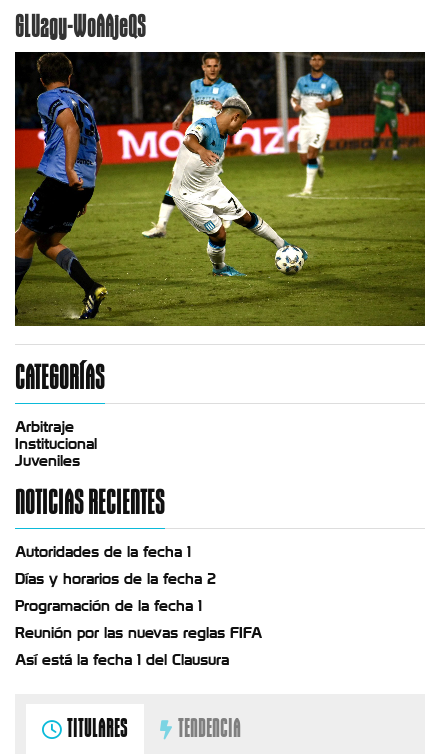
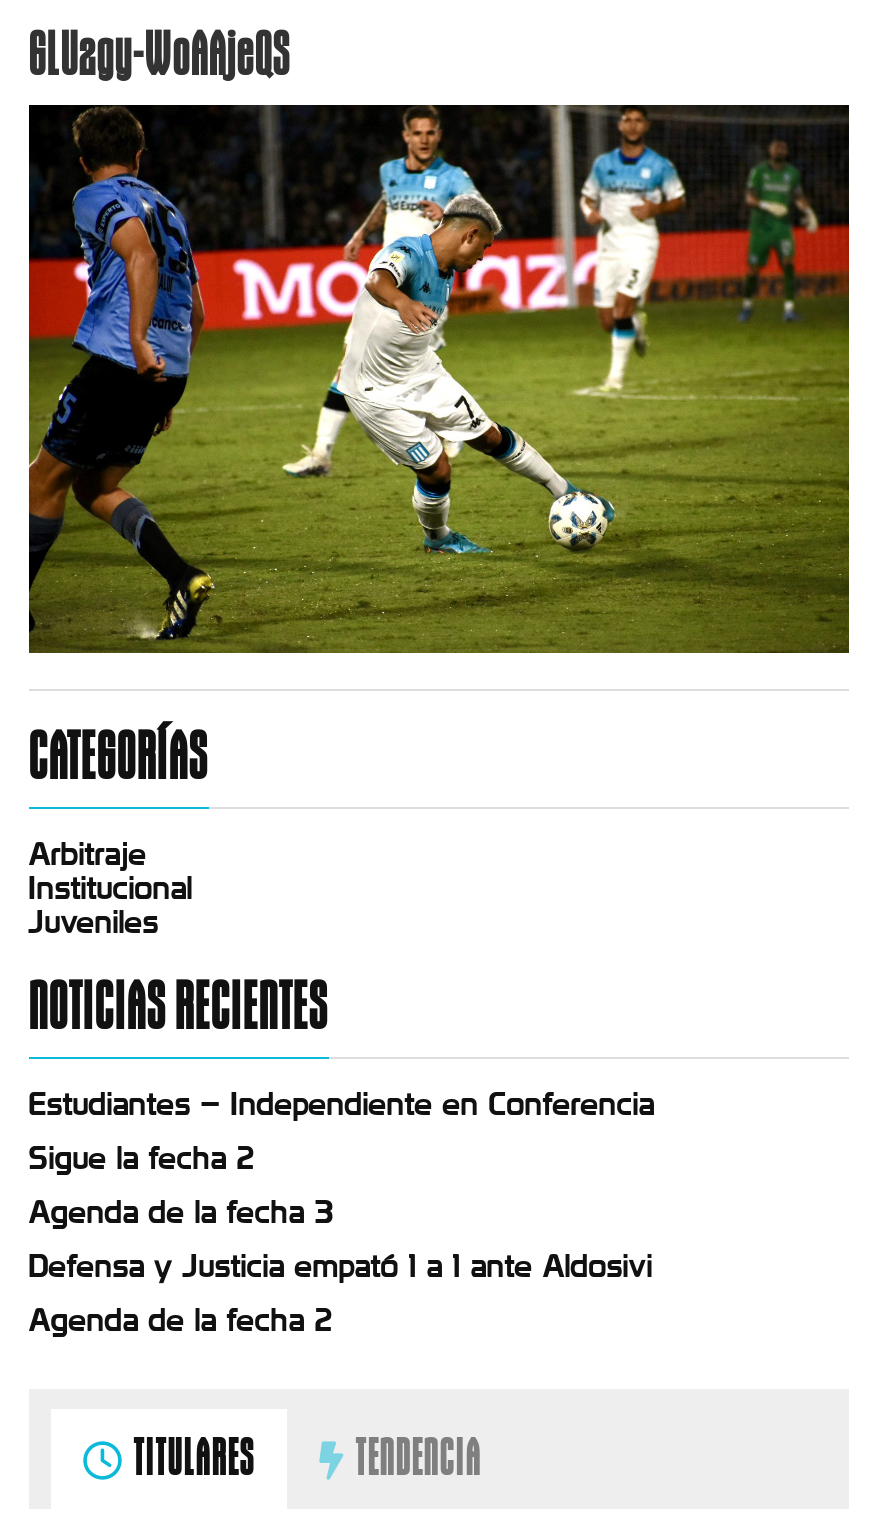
[15,544,191,560] Autoridades de la fecha 1 -> [28,1089,654,1121] Estudiantes – Independiente en Conferencia
[15,571,216,587] Días y horarios de la fecha 2 -> [28,1143,254,1175] Sigue la fecha 2
[15,598,202,614] Programación de la fecha 1 -> [28,1197,334,1229] Agenda de la fecha 3
[15,625,262,641] Reunión por las nuevas reglas FIFA -> [28,1251,652,1283] Defensa y Justicia empató 1 a 1 ante Aldosivi
[15,652,229,668] Así está la fecha 1 del Clausura -> [28,1305,332,1337] Agenda de la fecha 2

